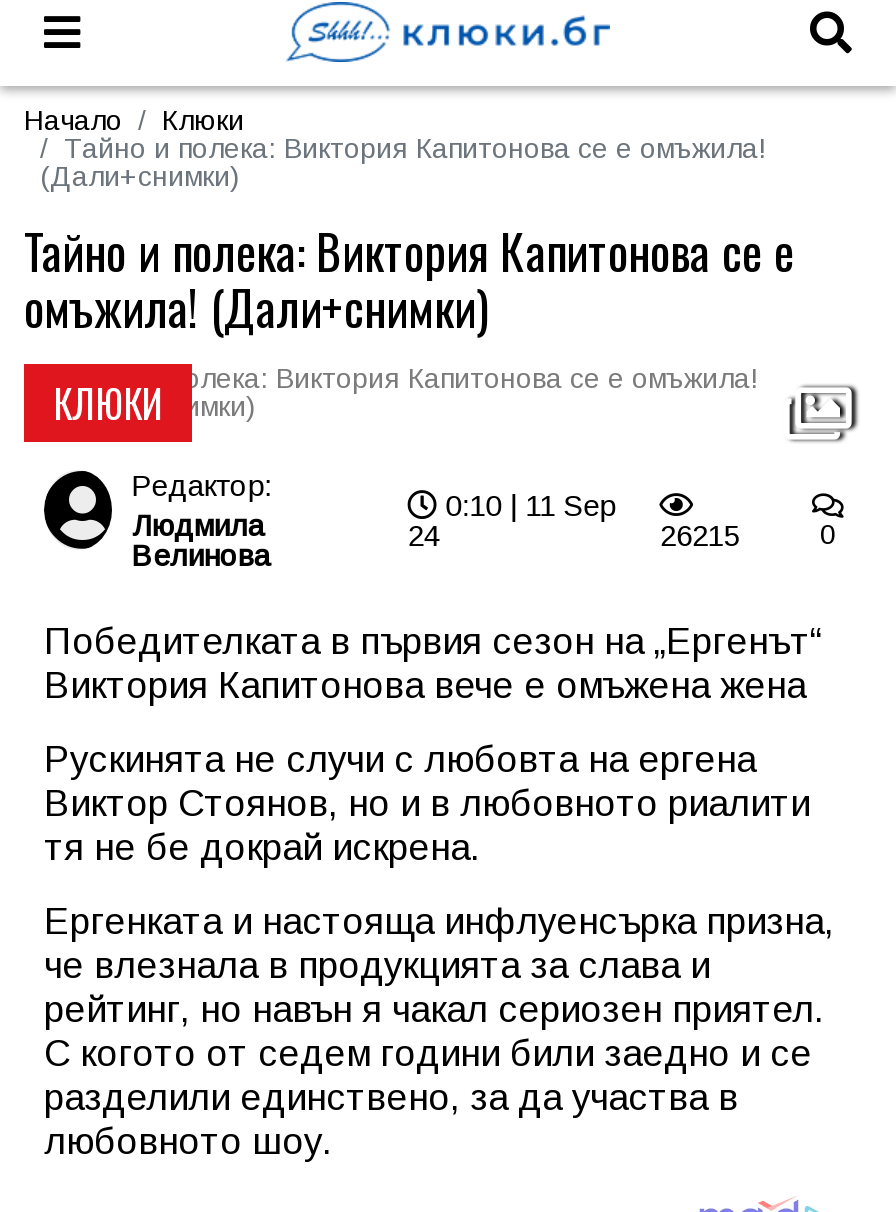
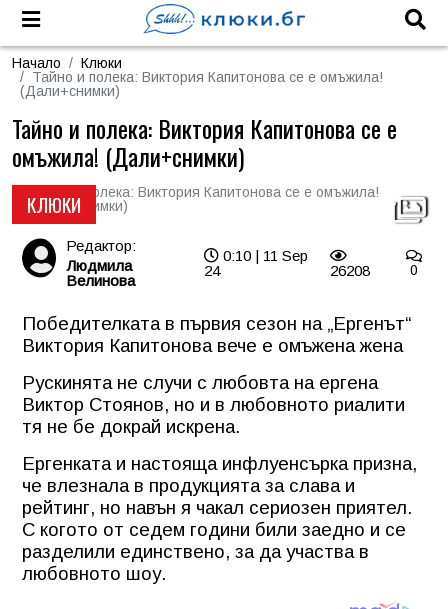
[660,518,740,552] 26215 -> [330,262,370,279] 26208

